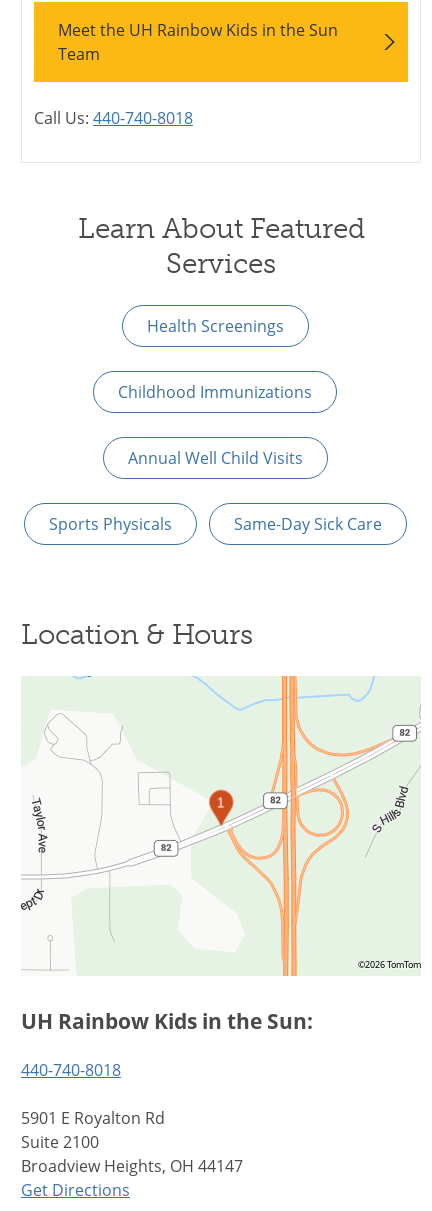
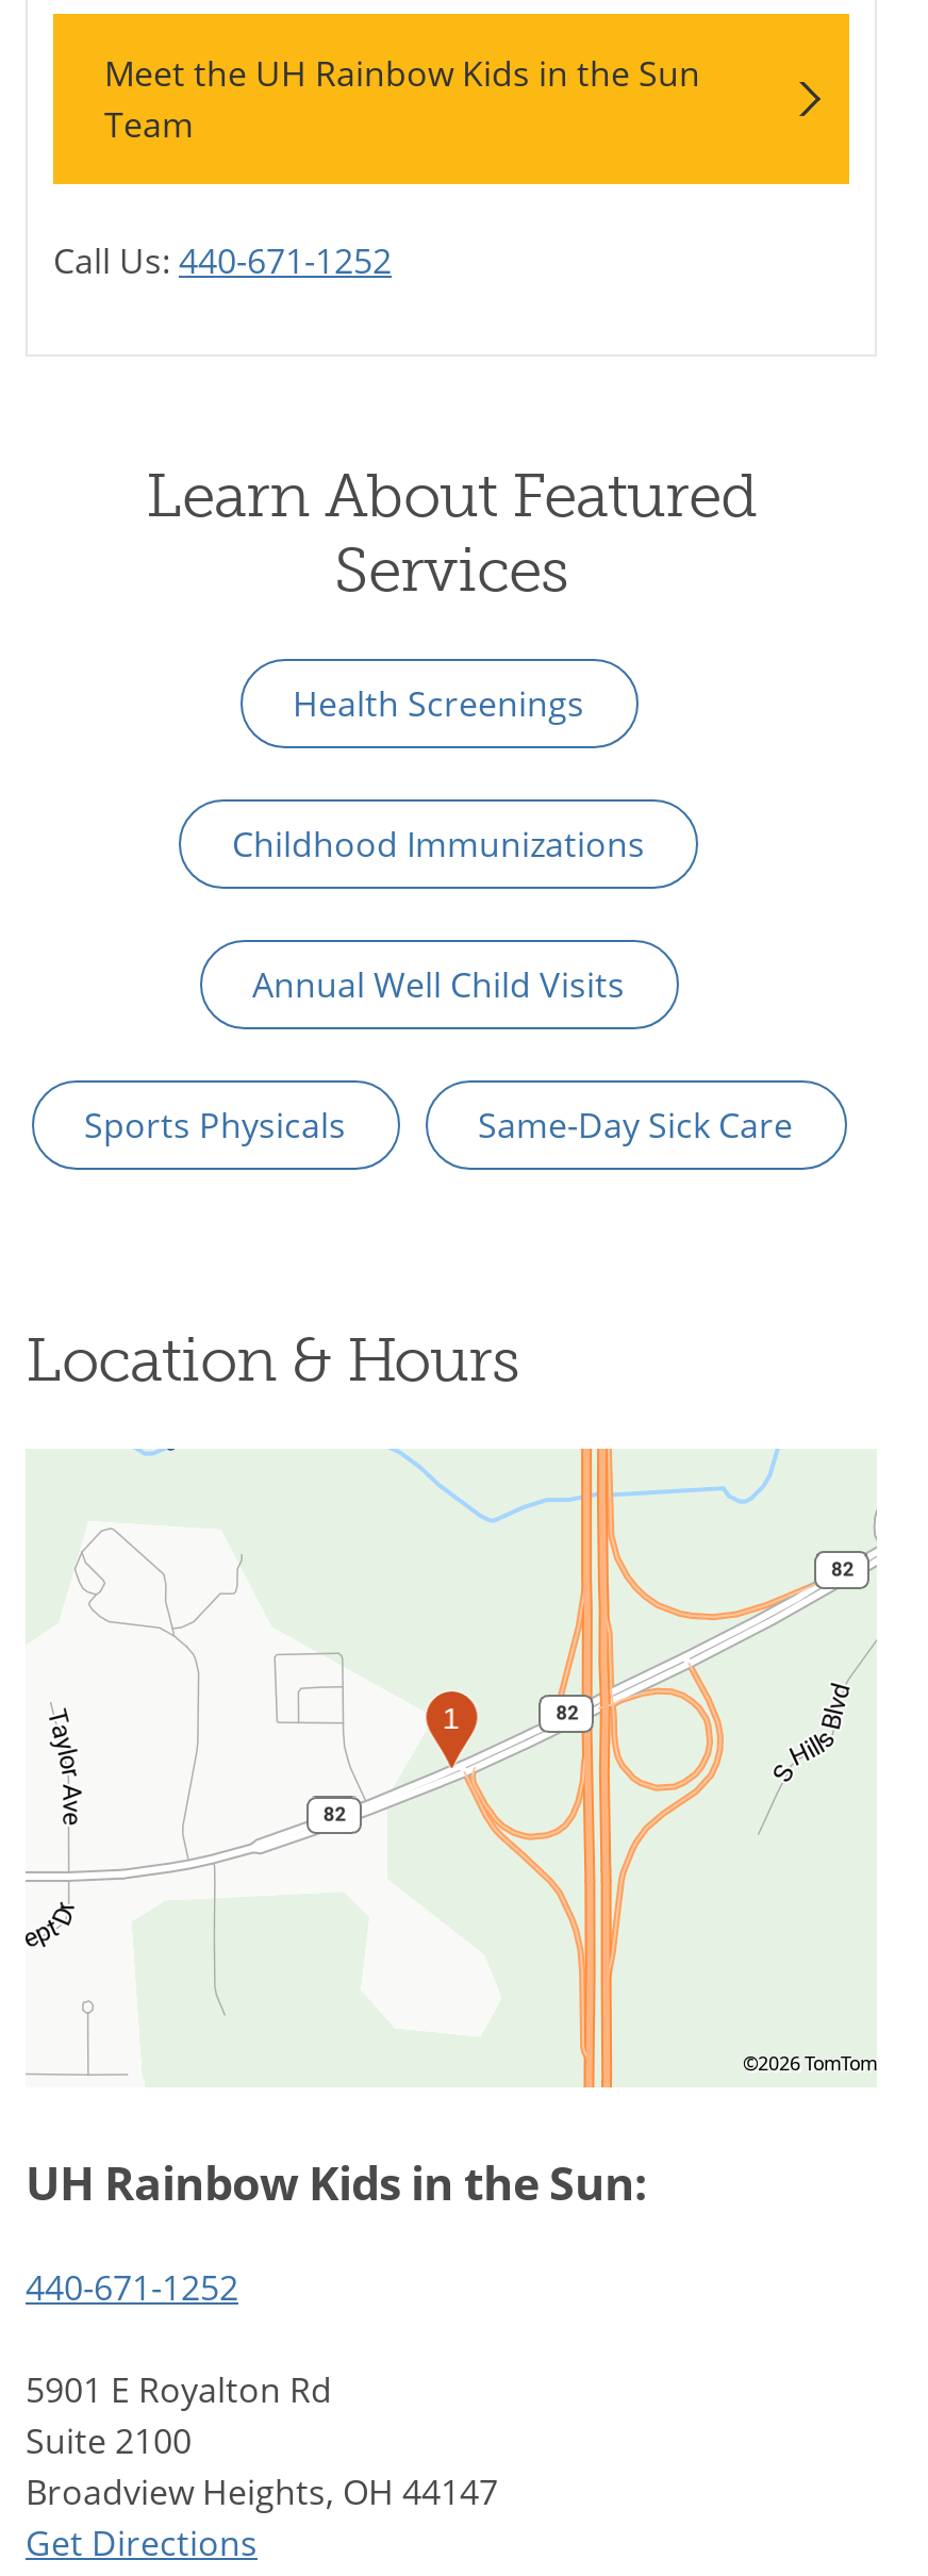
[34,107,193,128] Call Us: 440-740-8018 -> [53,237,392,284] Call Us: 440-671-1252
[21,1059,121,1080] 440-740-8018 -> [26,2264,238,2311] 440-671-1252

